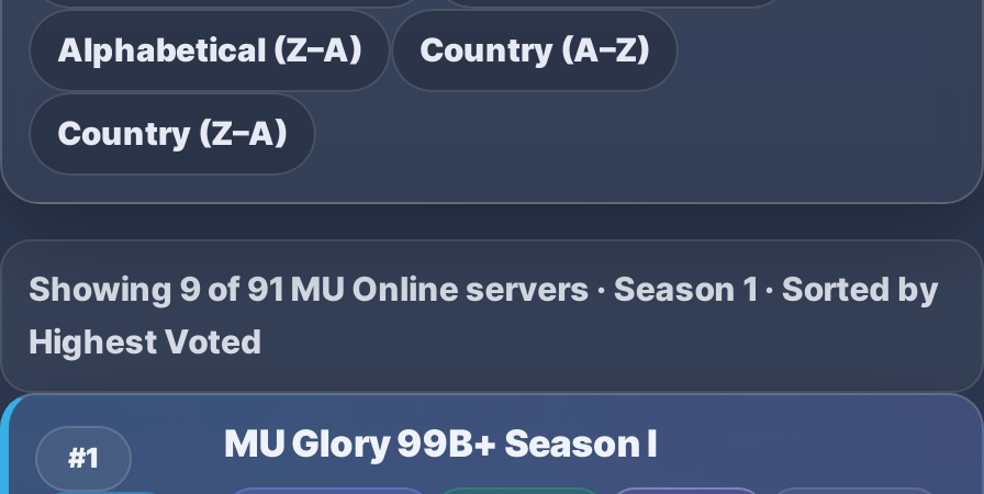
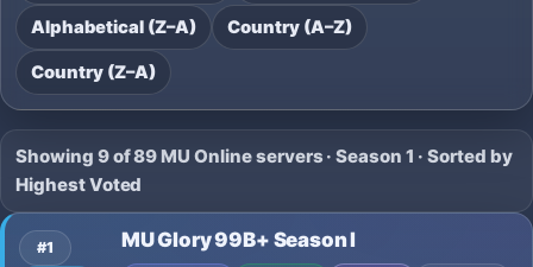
[29,268,939,310] Showing 9 of 91 MU Online servers · Season 1 · Sorted by -> [15,145,512,167] Showing 9 of 89 MU Online servers · Season 1 · Sorted by

